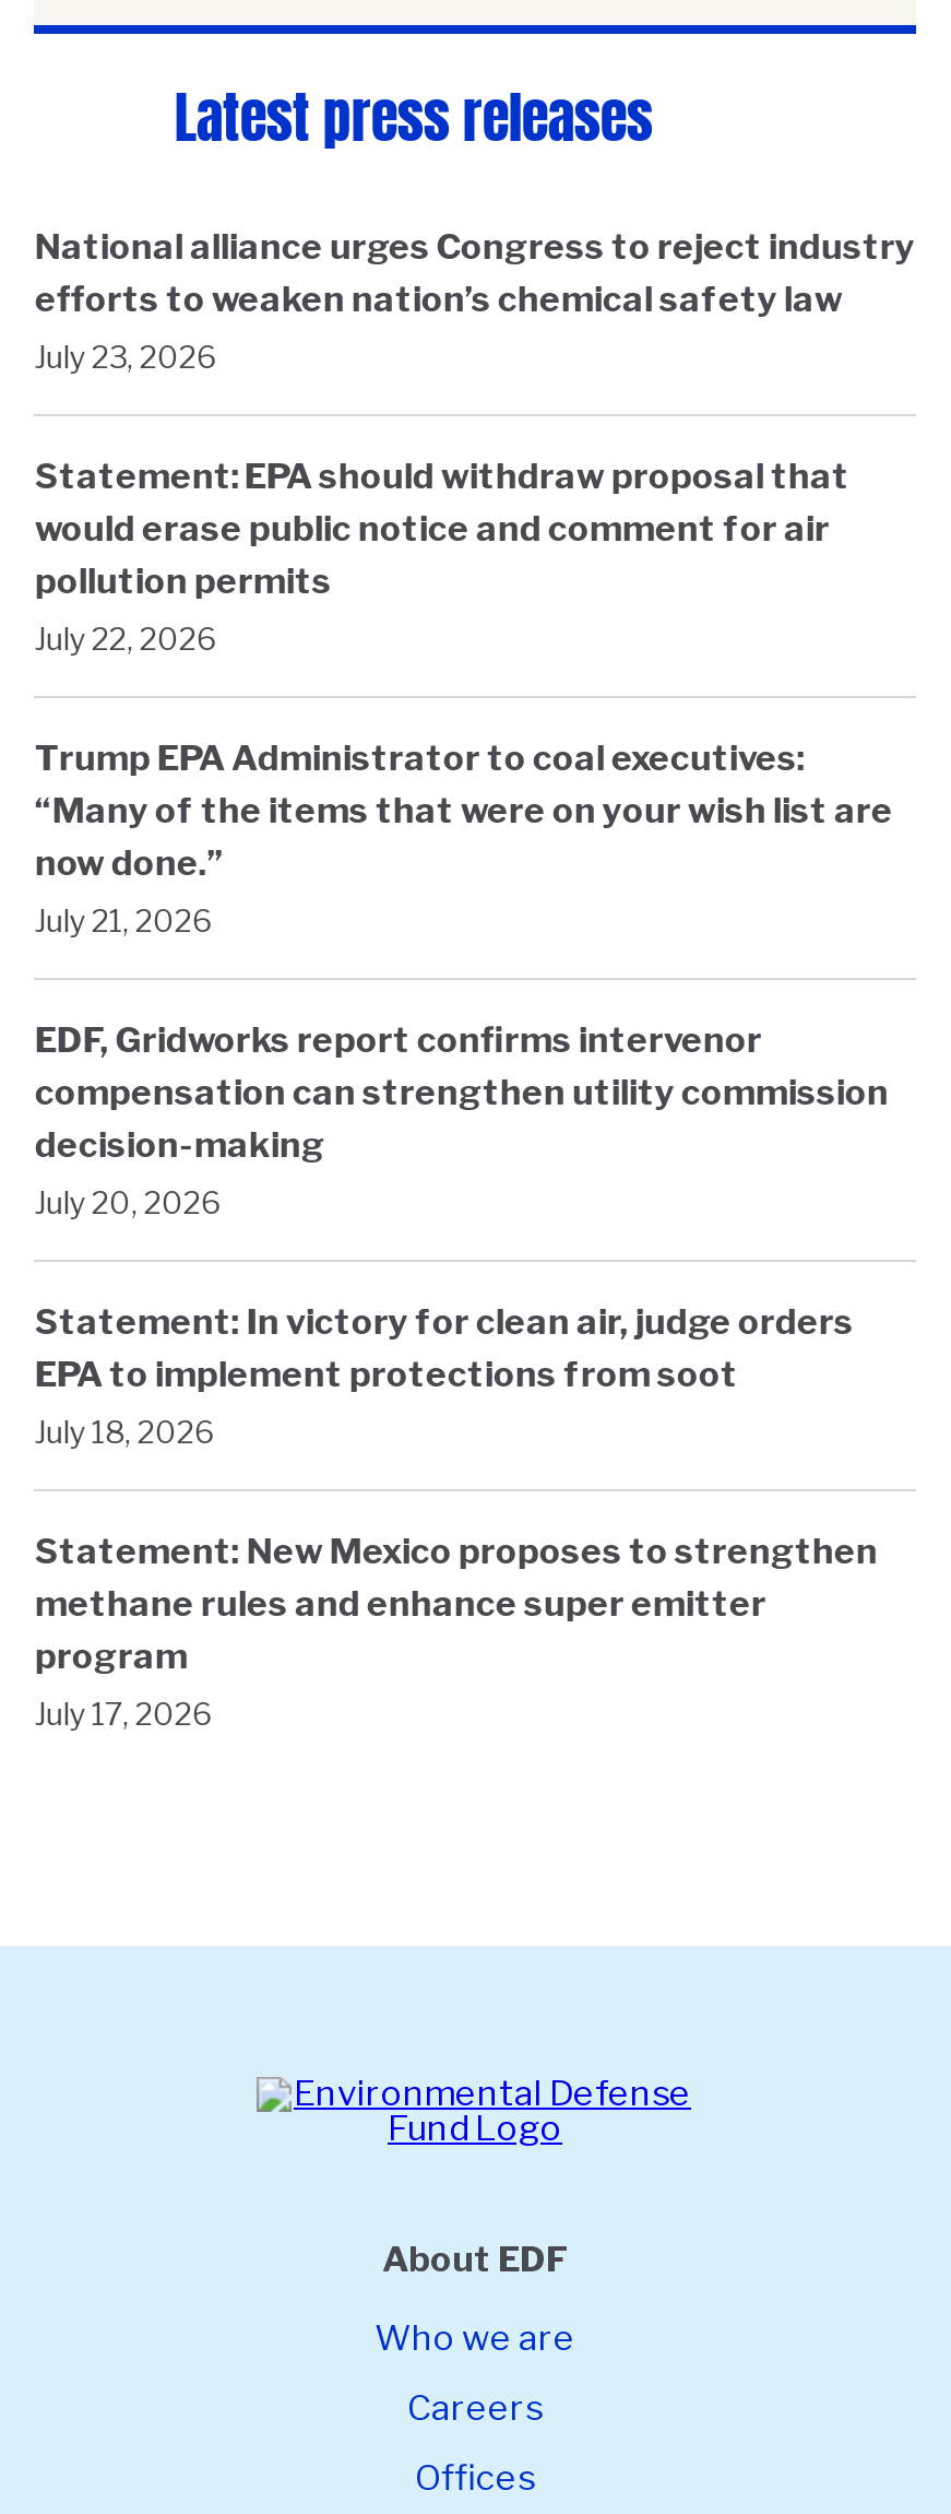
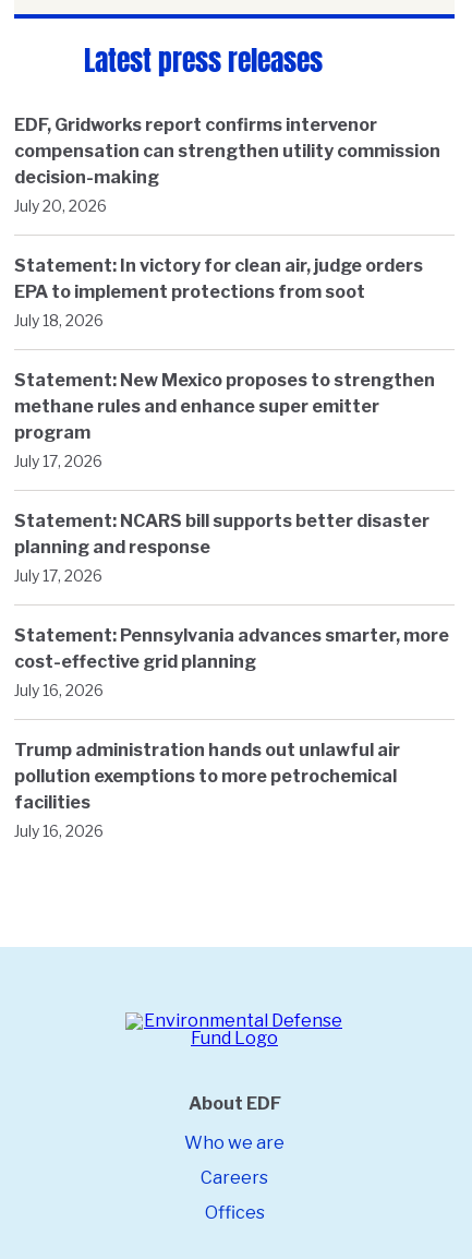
[35,226,915,939] National alliance urges Congress to reject industry | efforts to weaken nation’s chemical safety law | July 23, 2026 | Statement: EPA should withdraw proposal that | would erase public notice and comment for air | pollution permits | July 22, 2026 | Trump EPA Administrator to coal executives: | “Many of the items that were on your wish list are | now done.” | July 21, 2026 -> none
moved [35,1019,889,1732] -> [15,115,441,470]: EDF, Gridworks report confirms intervenor | compensation can strengthen utility commission | decision-making | ... | program | July 17, 2026
none -> [15,511,450,840] Statement: NCARS bill supports better disaster | planning and response | July 17, 2026 | Statement: Pennsylvania advances smarter, more | cost-effective grid planning | July 16, 2026 | Trump administration hands out unlawful air | pollution exemptions to more petrochemical | facilities | July 16, 2026

